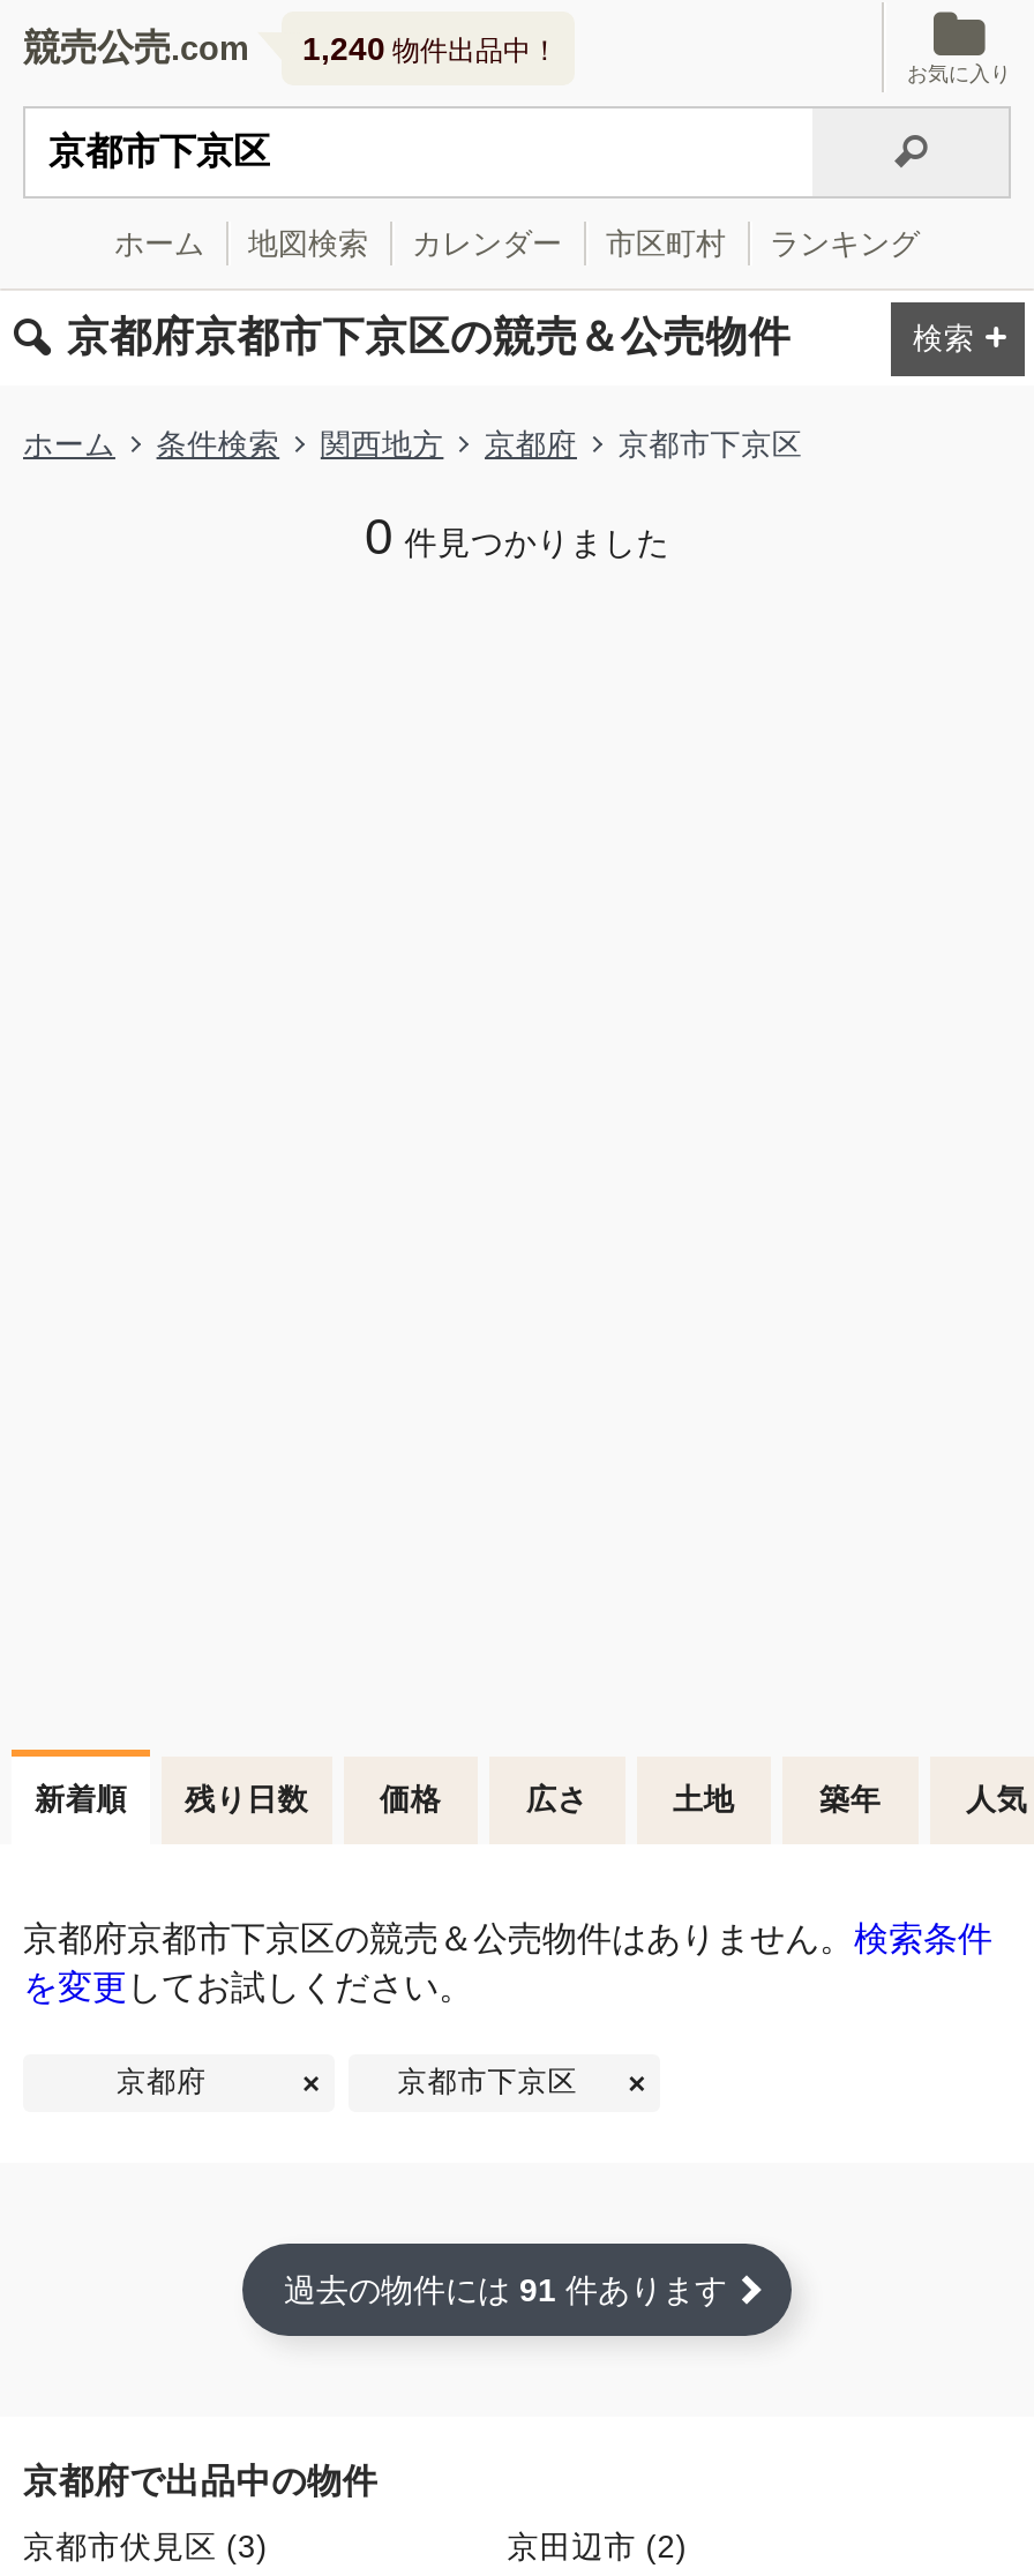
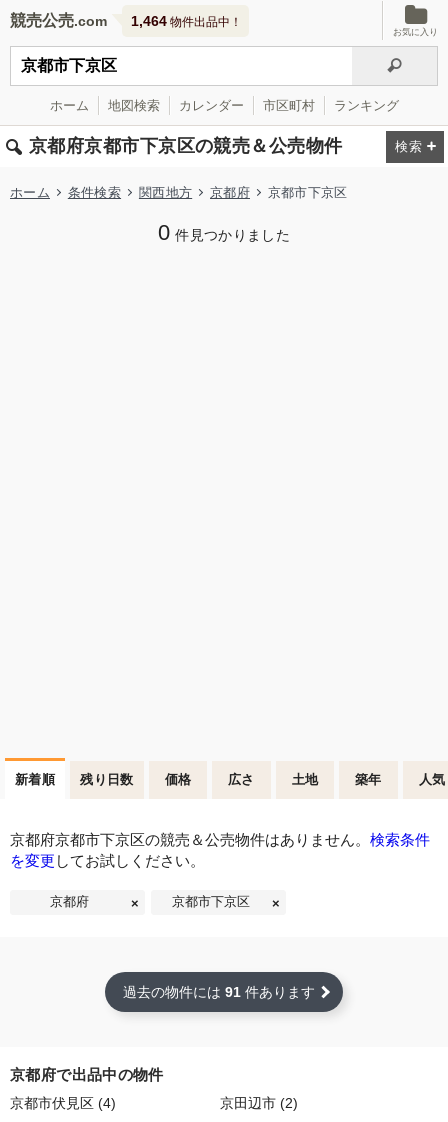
[302,30,559,67] 1,240物件出品中！ -> [131,13,242,29] 1,464物件出品中！
[23,2529,268,2563] 京都市伏見区 (3) -> [10,1095,116,1110] 京都市伏見区 (4)

